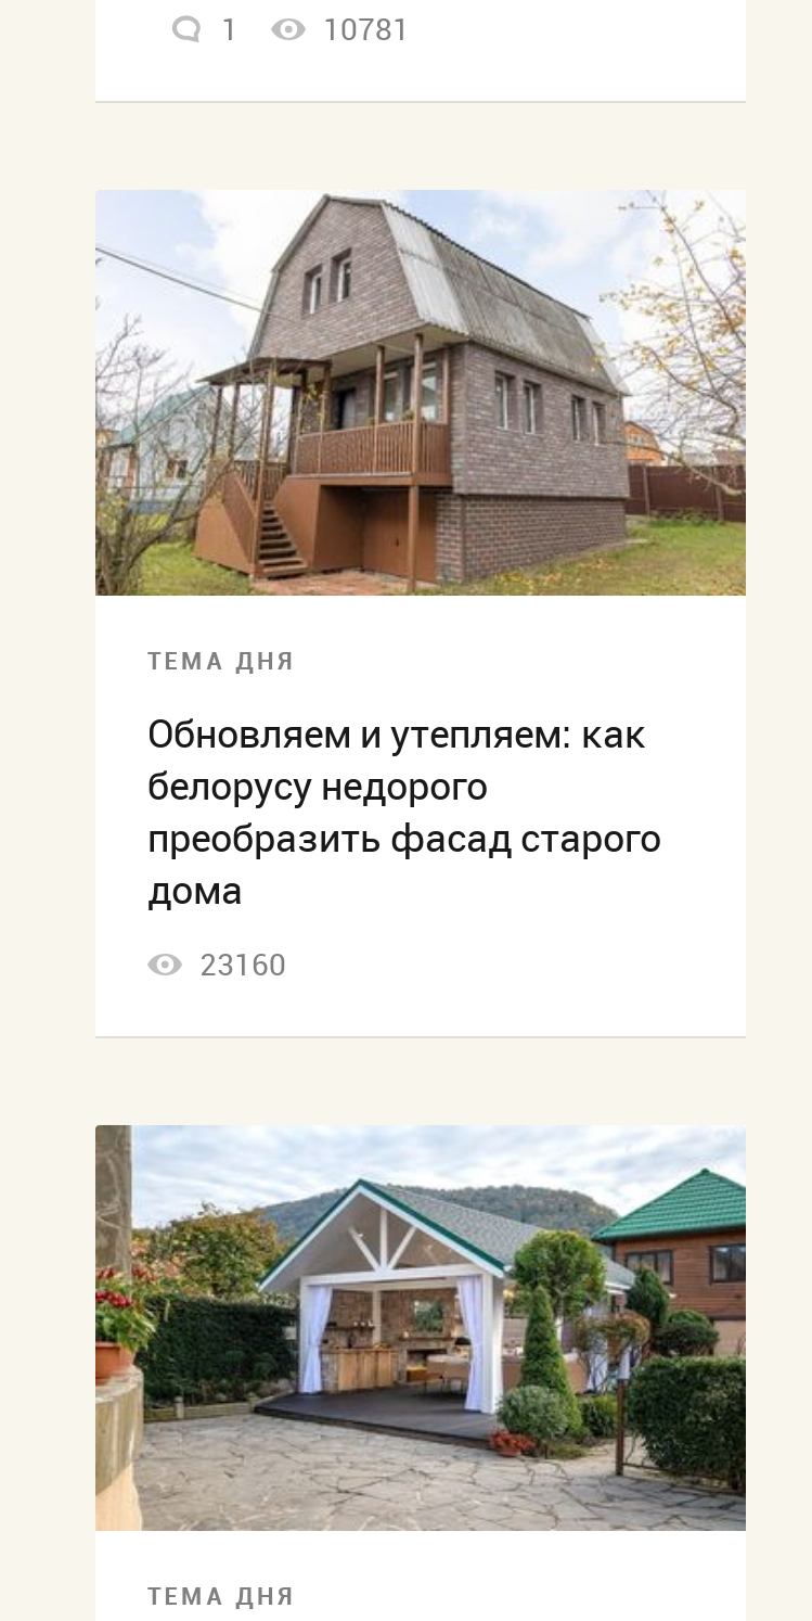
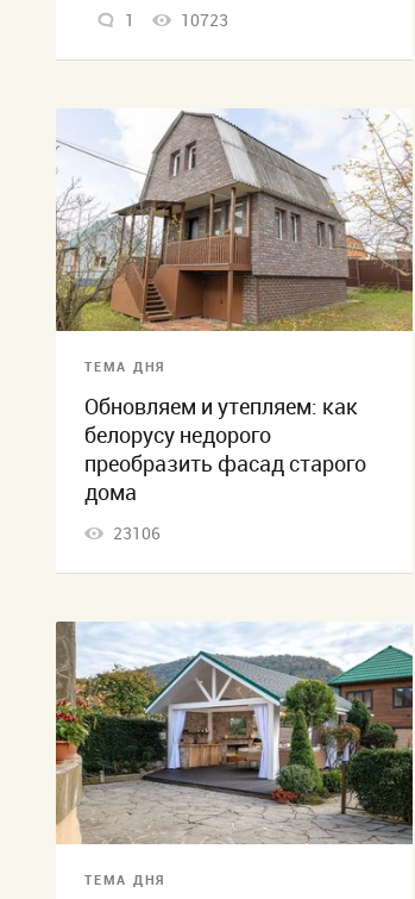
[323,12,410,47] 10781 -> [181,11,228,30] 10723
[199,947,286,982] 23160 -> [113,524,161,543] 23106

